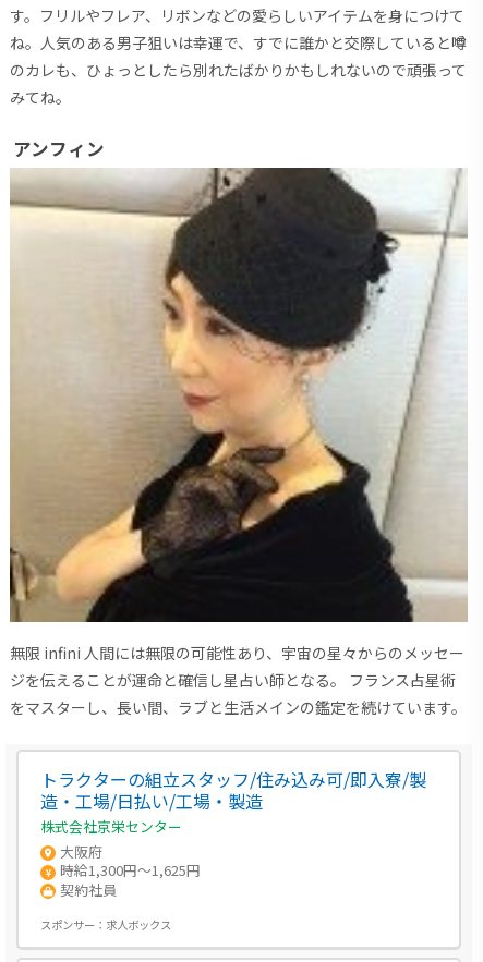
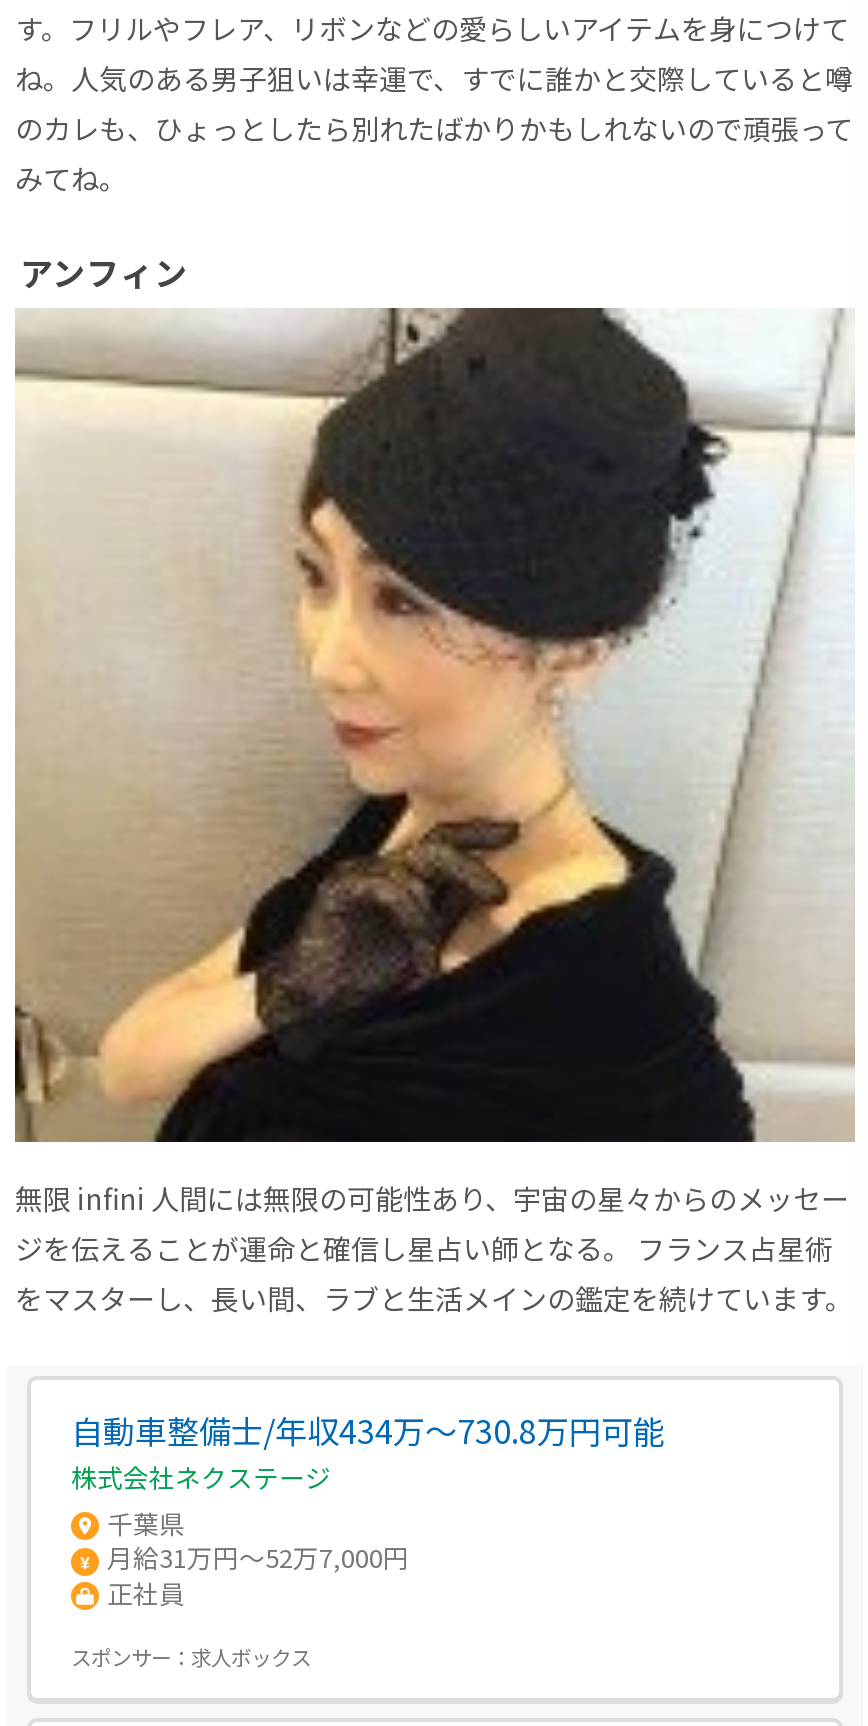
[40,766,426,900] トラクターの組立スタッフ/住み込み可/即入寮/製 | 造・工場/日払い/工場・製造 | 株式会社京栄センター | 大阪府 | 時給1,300円～1,625円 | 契約社員 -> [71,1406,665,1612] 自動車整備士/年収434万～730.8万円可能 | 株式会社ネクステージ | 千葉県 | 月給31万円～52万7,000円 | 正社員

